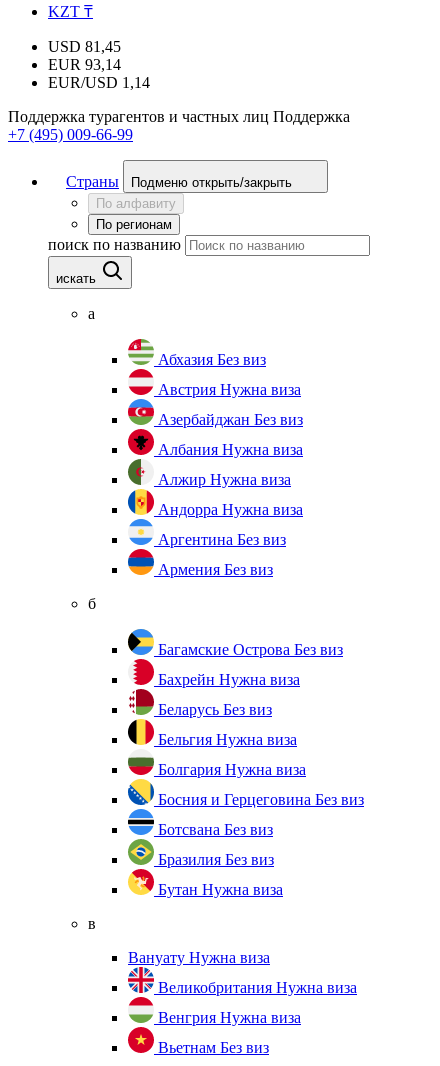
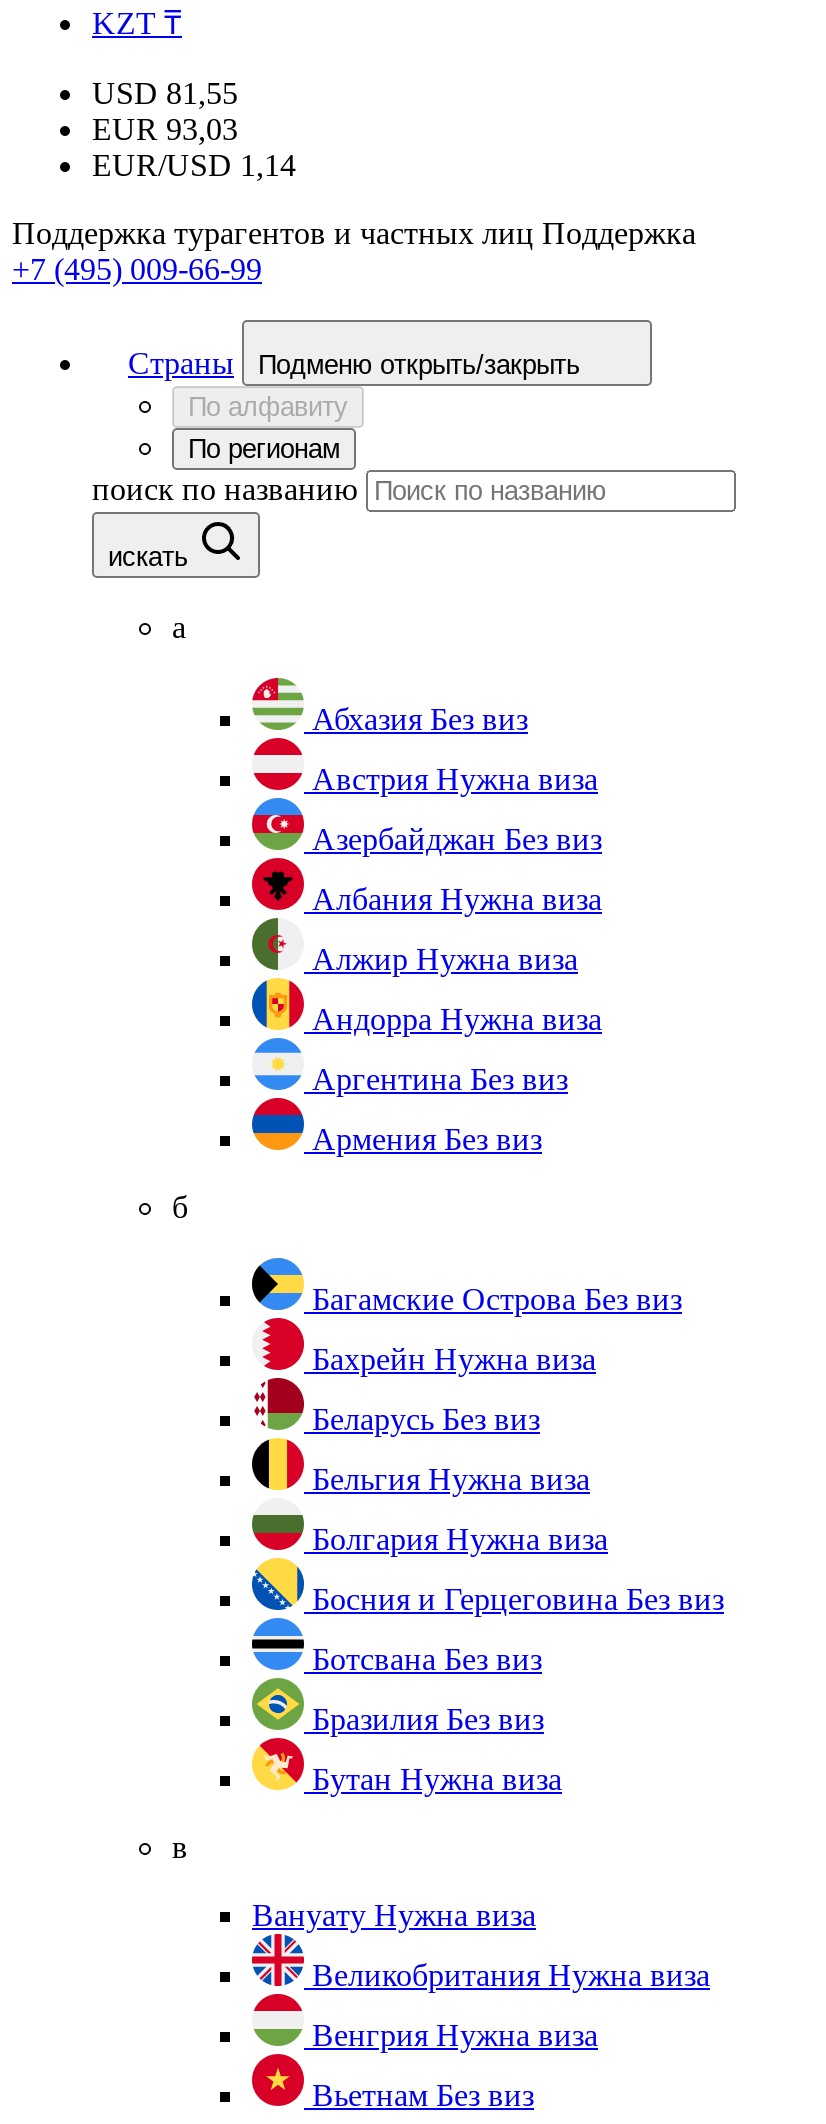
[48,38,121,55] USD 81,45 -> [92,76,238,110] USD 81,55
[48,56,121,73] EUR 93,14 -> [92,112,238,146] EUR 93,03

